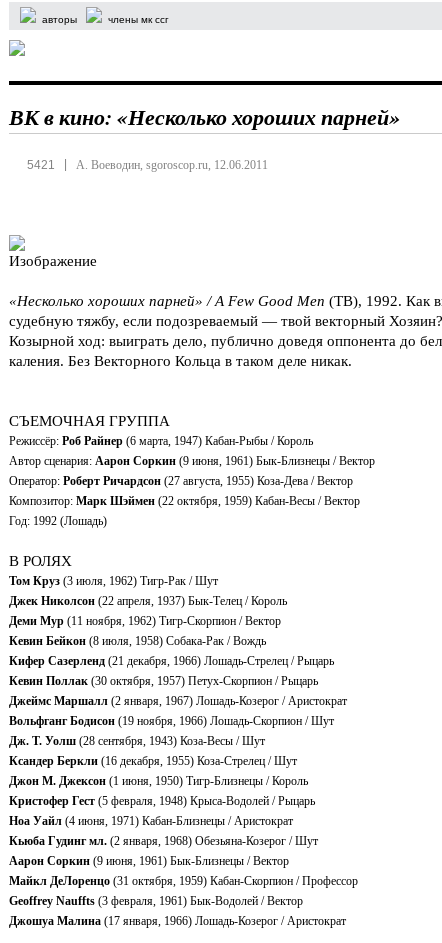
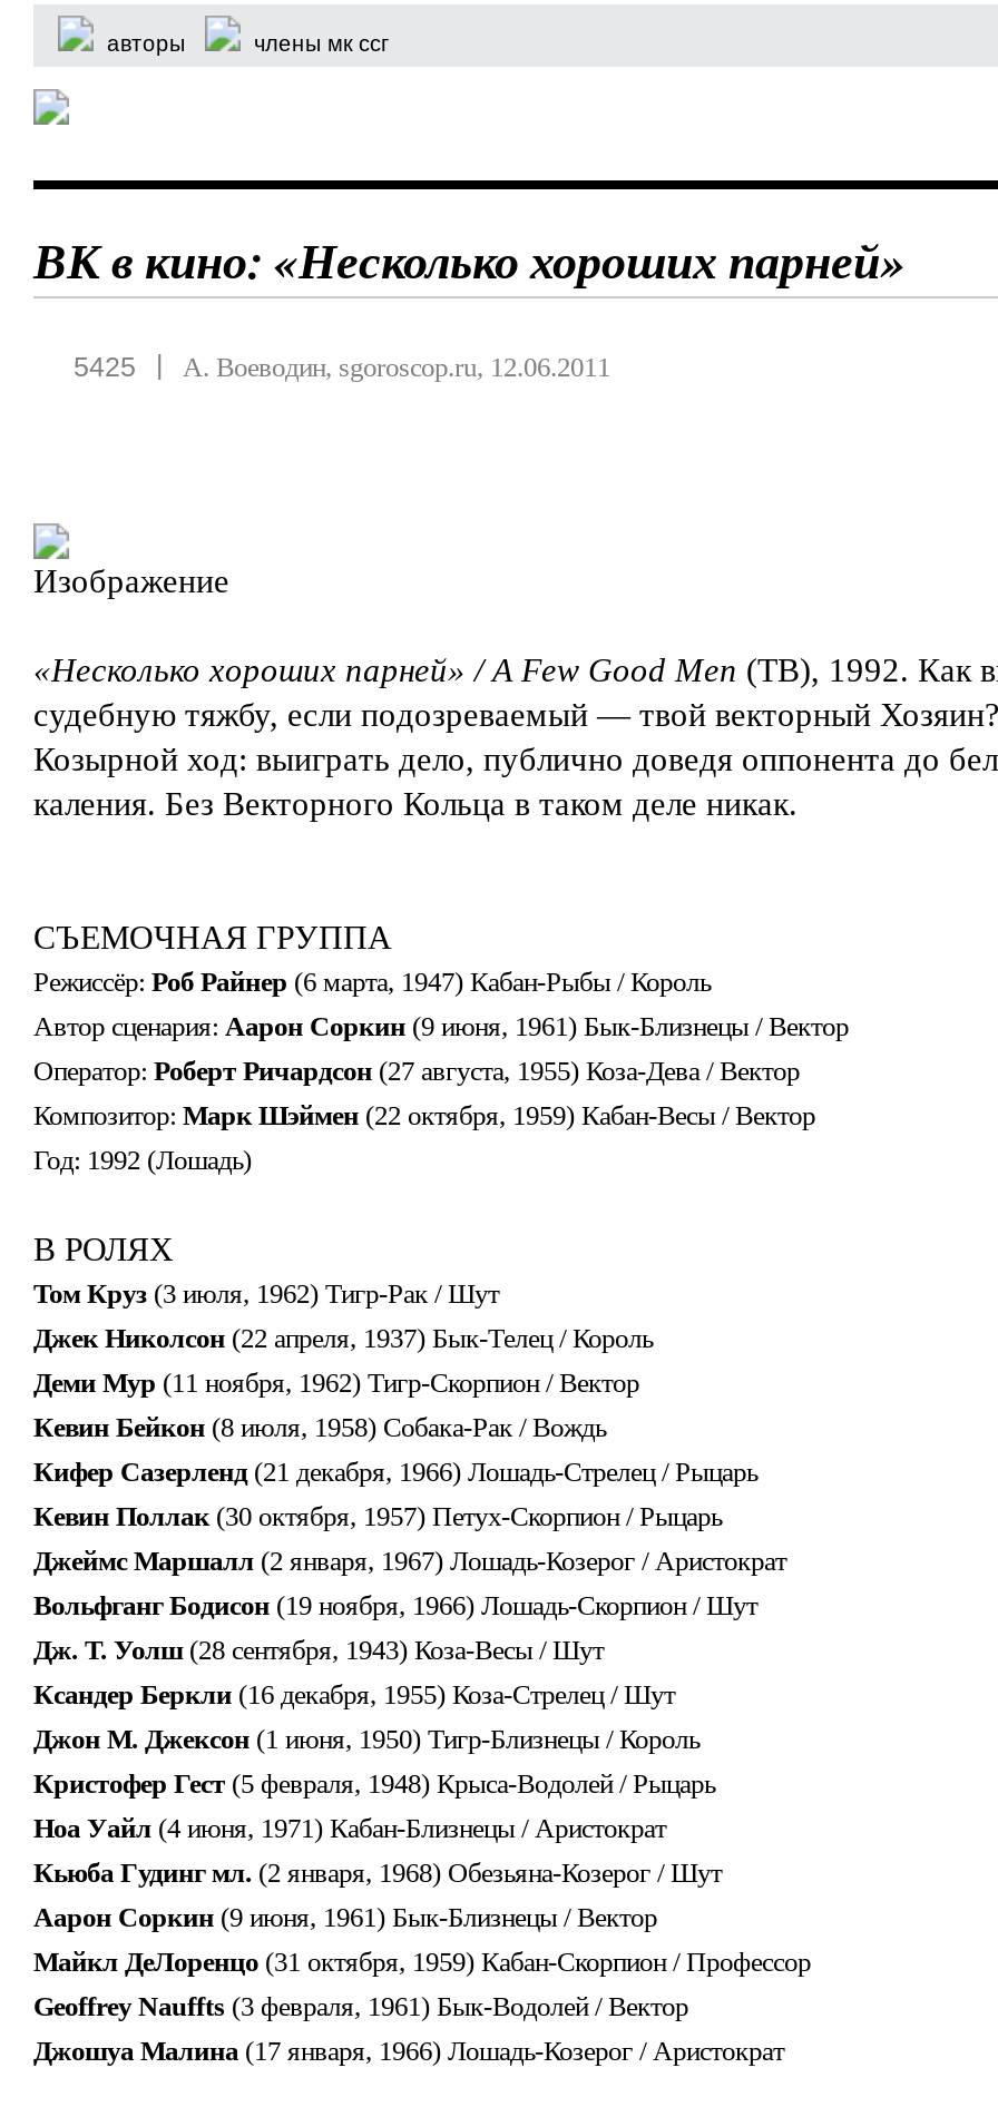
[27,158,55,172] 5421 -> [74,352,136,383] 5425

